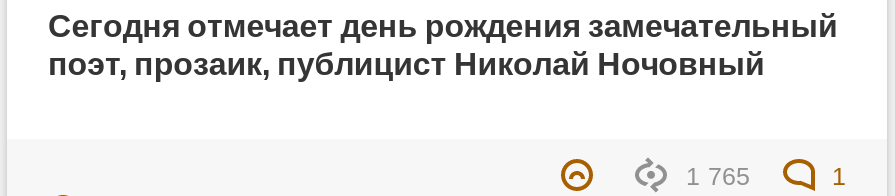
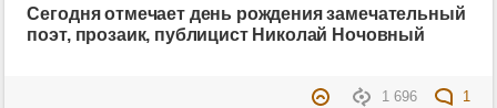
[678,163,750,191] 1 765 -> [377,90,417,105] 1 696

